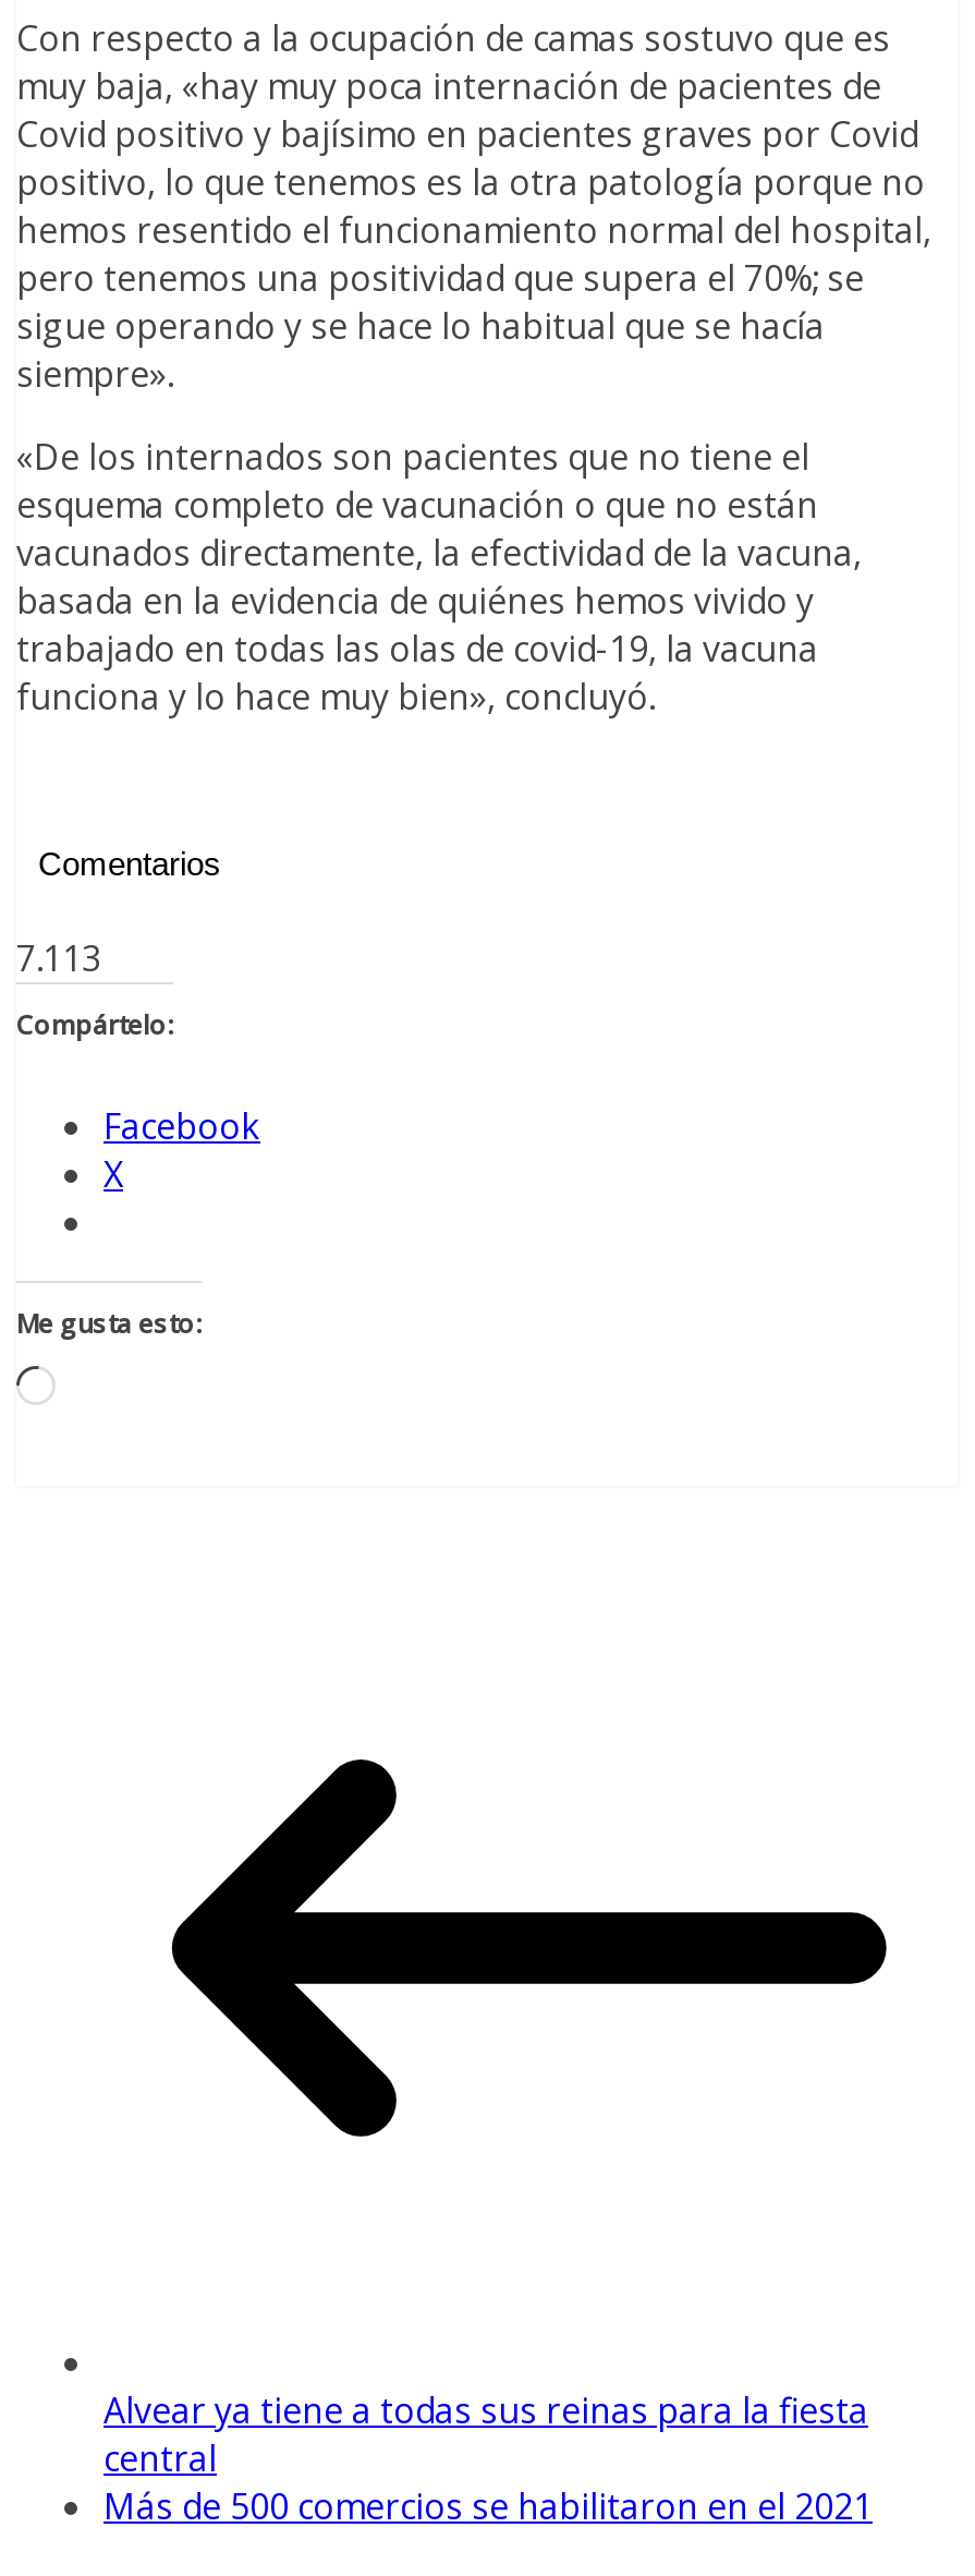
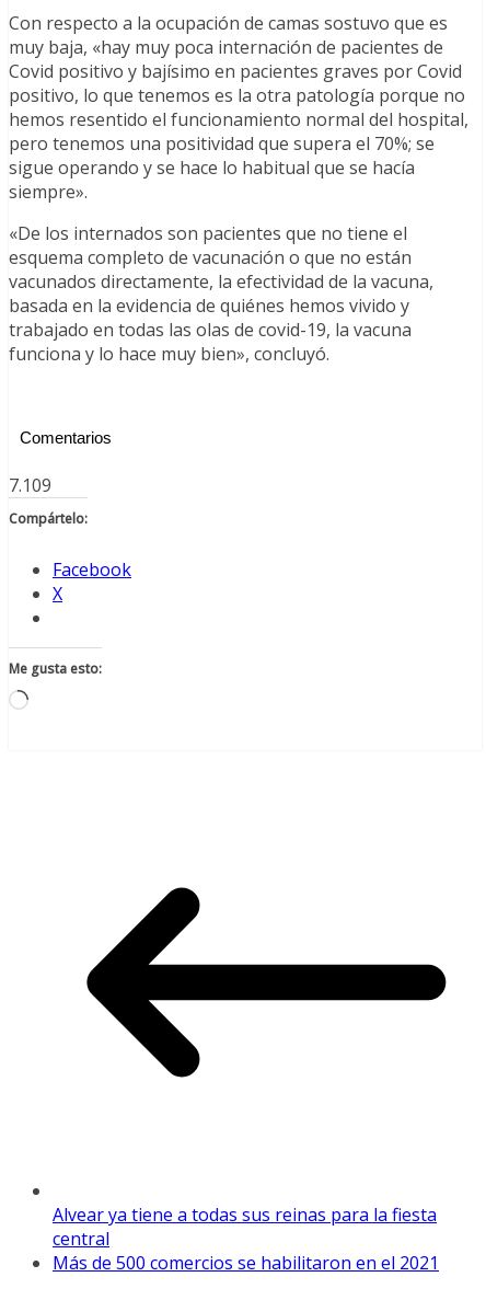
[16,934,101,982] 7.113 -> [9,473,51,497] 7.109

